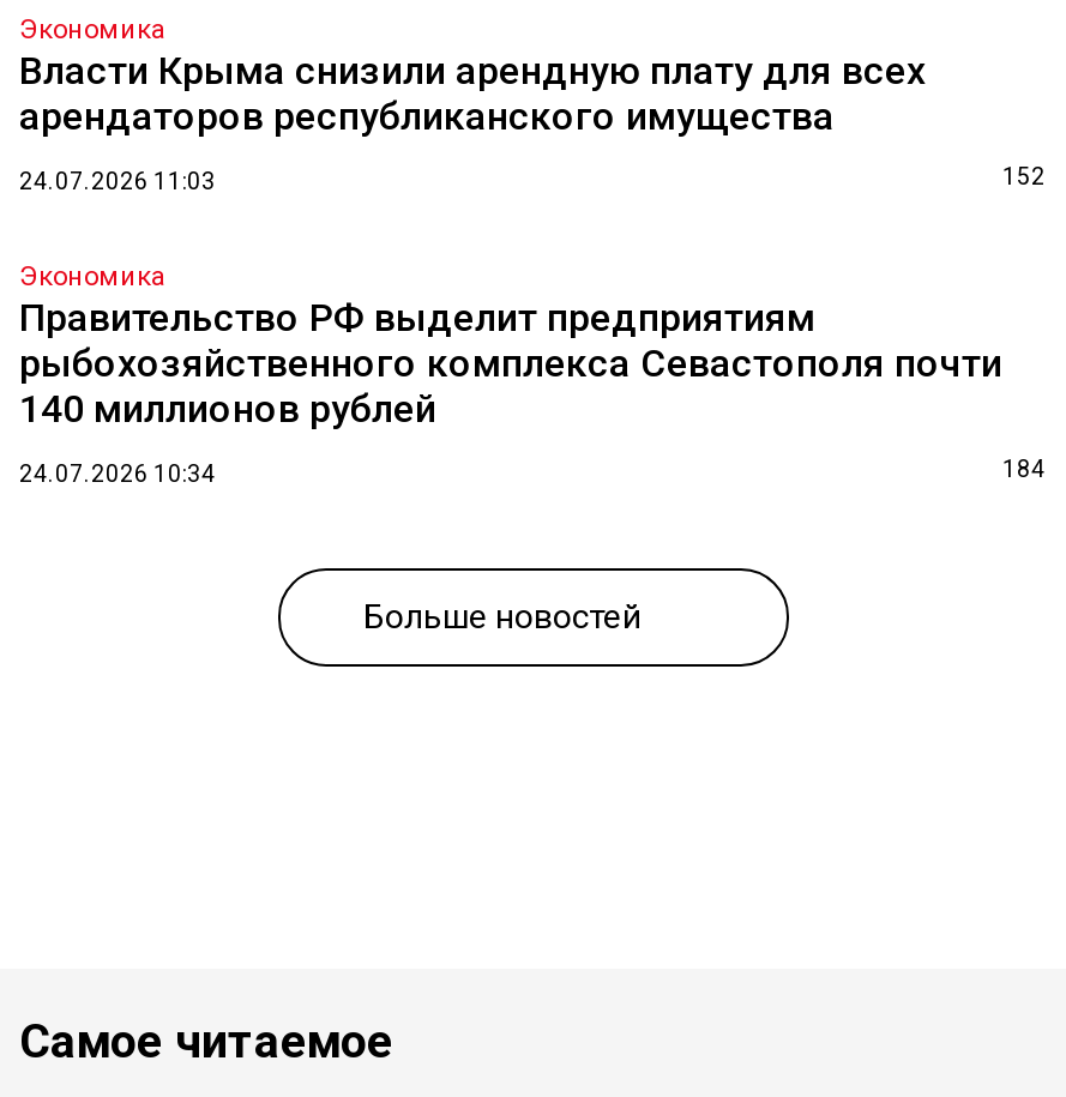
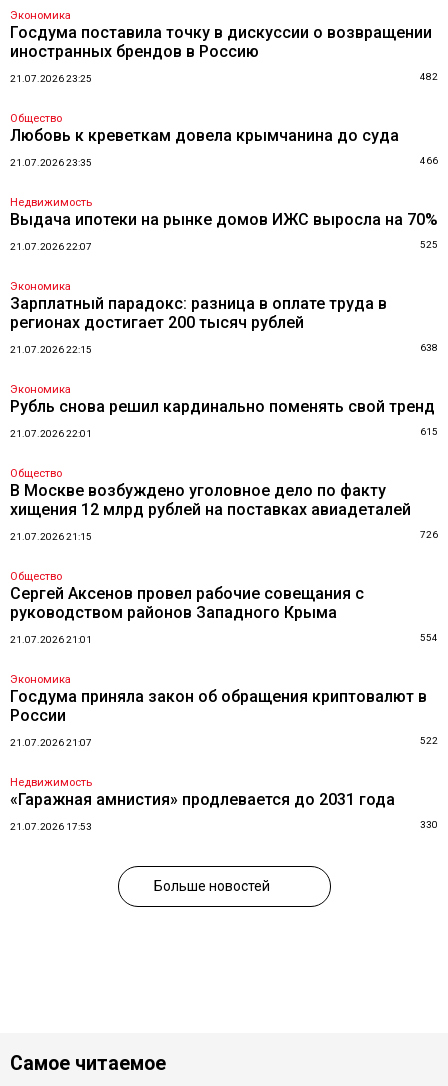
[19,48,1046,194] Власти Крыма снизили арендную плату для всех | арендаторов республиканского имущества | 24.07.2026 11:03 | 152 -> [10,23,438,252] Госдума поставила точку в дискуссии о возвращении | иностранных брендов в Россию | 21.07.2026 23:25 | 482 | Общество | Любовь к креветкам довела крымчанина до суда | 21.07.2026 23:35 | 466 | Недвижимость | Выдача ипотеки на рынке домов ИЖС выросла на 70% | 21.07.2026 22:07 | 525
[19,295,1046,487] Правительство РФ выделит предприятиям | рыбохозяйственного комплекса Севастополя почти | 140 миллионов рублей | 24.07.2026 10:34 | 184 -> [10,294,438,832] Зарплатный парадокс: разница в оплате труда в | регионах достигает 200 тысяч рублей | 21.07.2026 22:15 | 638 | Экономика | Рубль снова решил кардинально поменять свой тренд | 21.07.2026 22:01 | 615 | Общество | В Москве возбуждено уголовное дело по факту | хищения 12 млрд рублей на поставках авиадеталей | 21.07.2026 21:15 | 726 | Общество | Сергей Аксенов провел рабочие совещания с | руководством районов Западного Крыма | 21.07.2026 21:01 | 554 | Экономика | Госдума приняла закон об обращения криптовалют в | России | 21.07.2026 21:07 | 522 | Недвижимость | «Гаражная амнистия» продлевается до 2031 года | 21.07.2026 17:53 | 330

